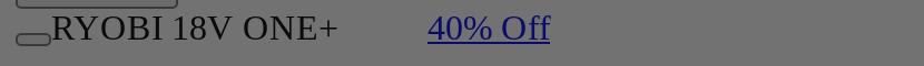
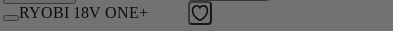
[427,9,550,46] 40% Off -> none

